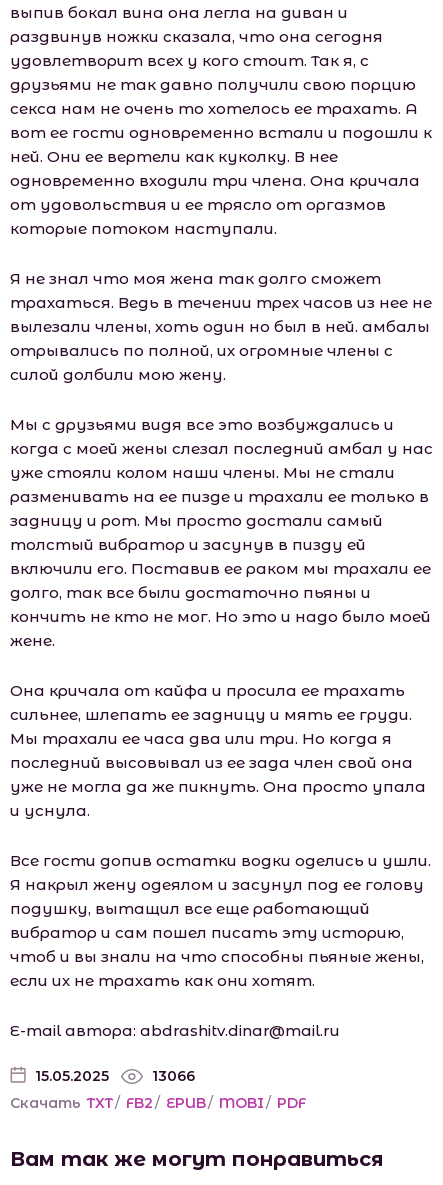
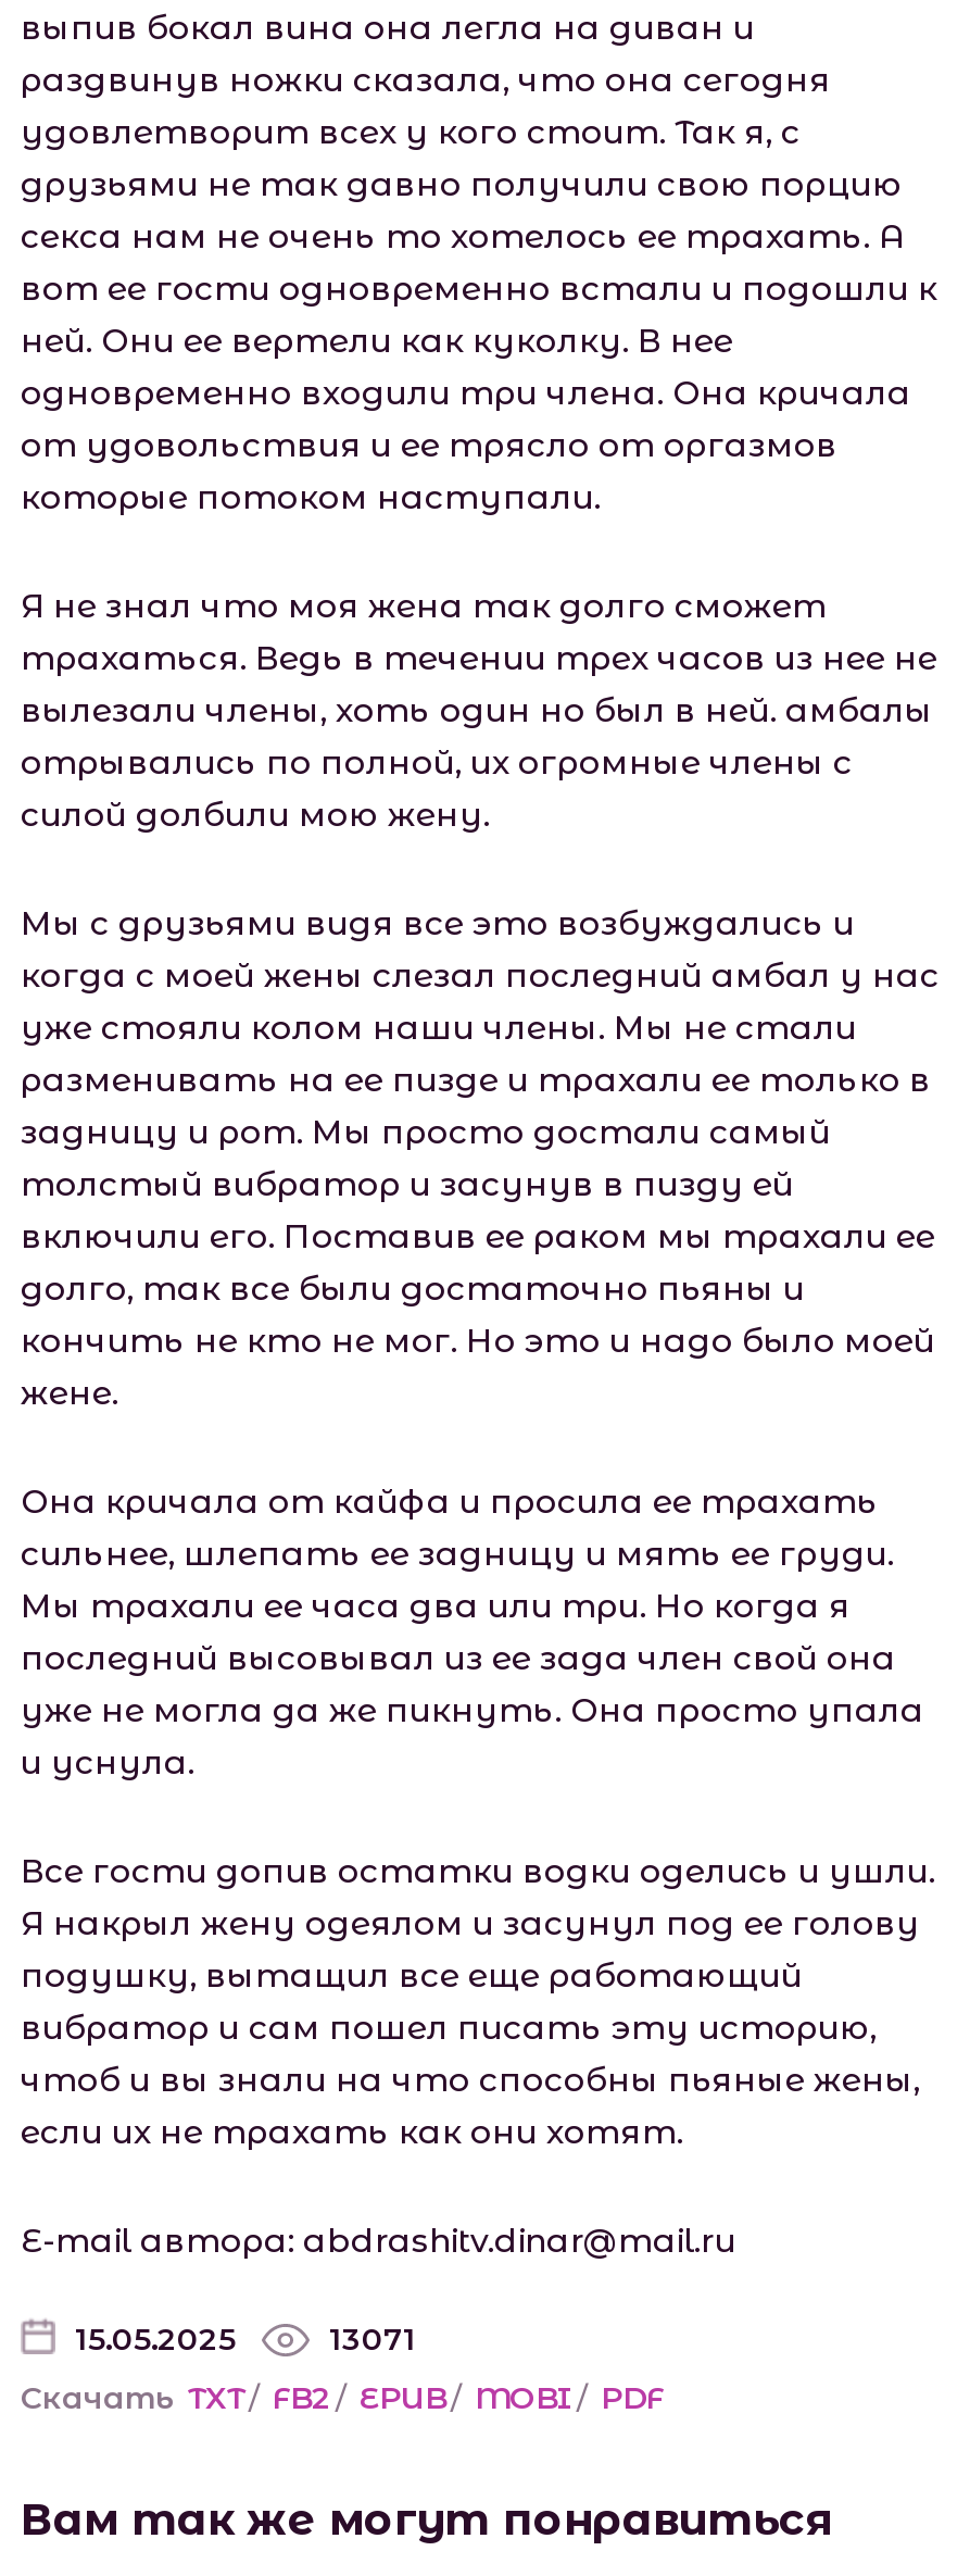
[152,1067,195,1085] 13066 -> [329,2319,416,2359] 13071

